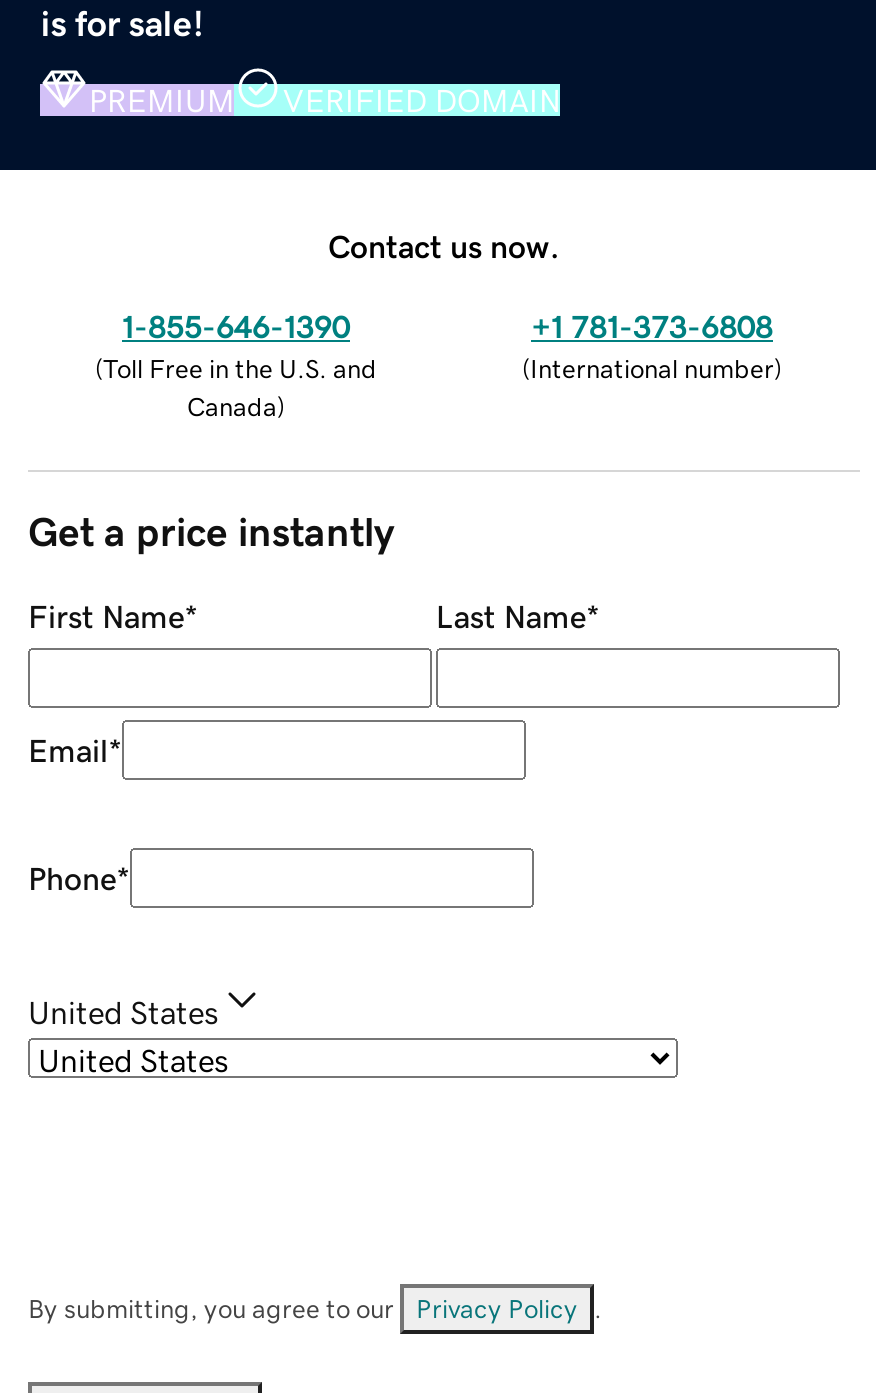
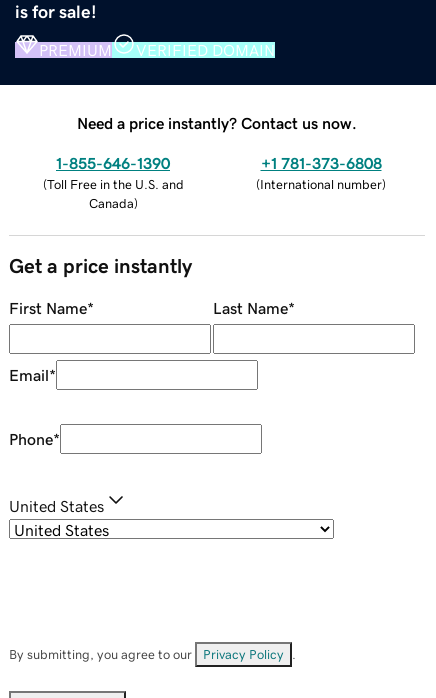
[328,229,560,261] Contact us now. -> [77,115,357,131] Need a price instantly? Contact us now.

